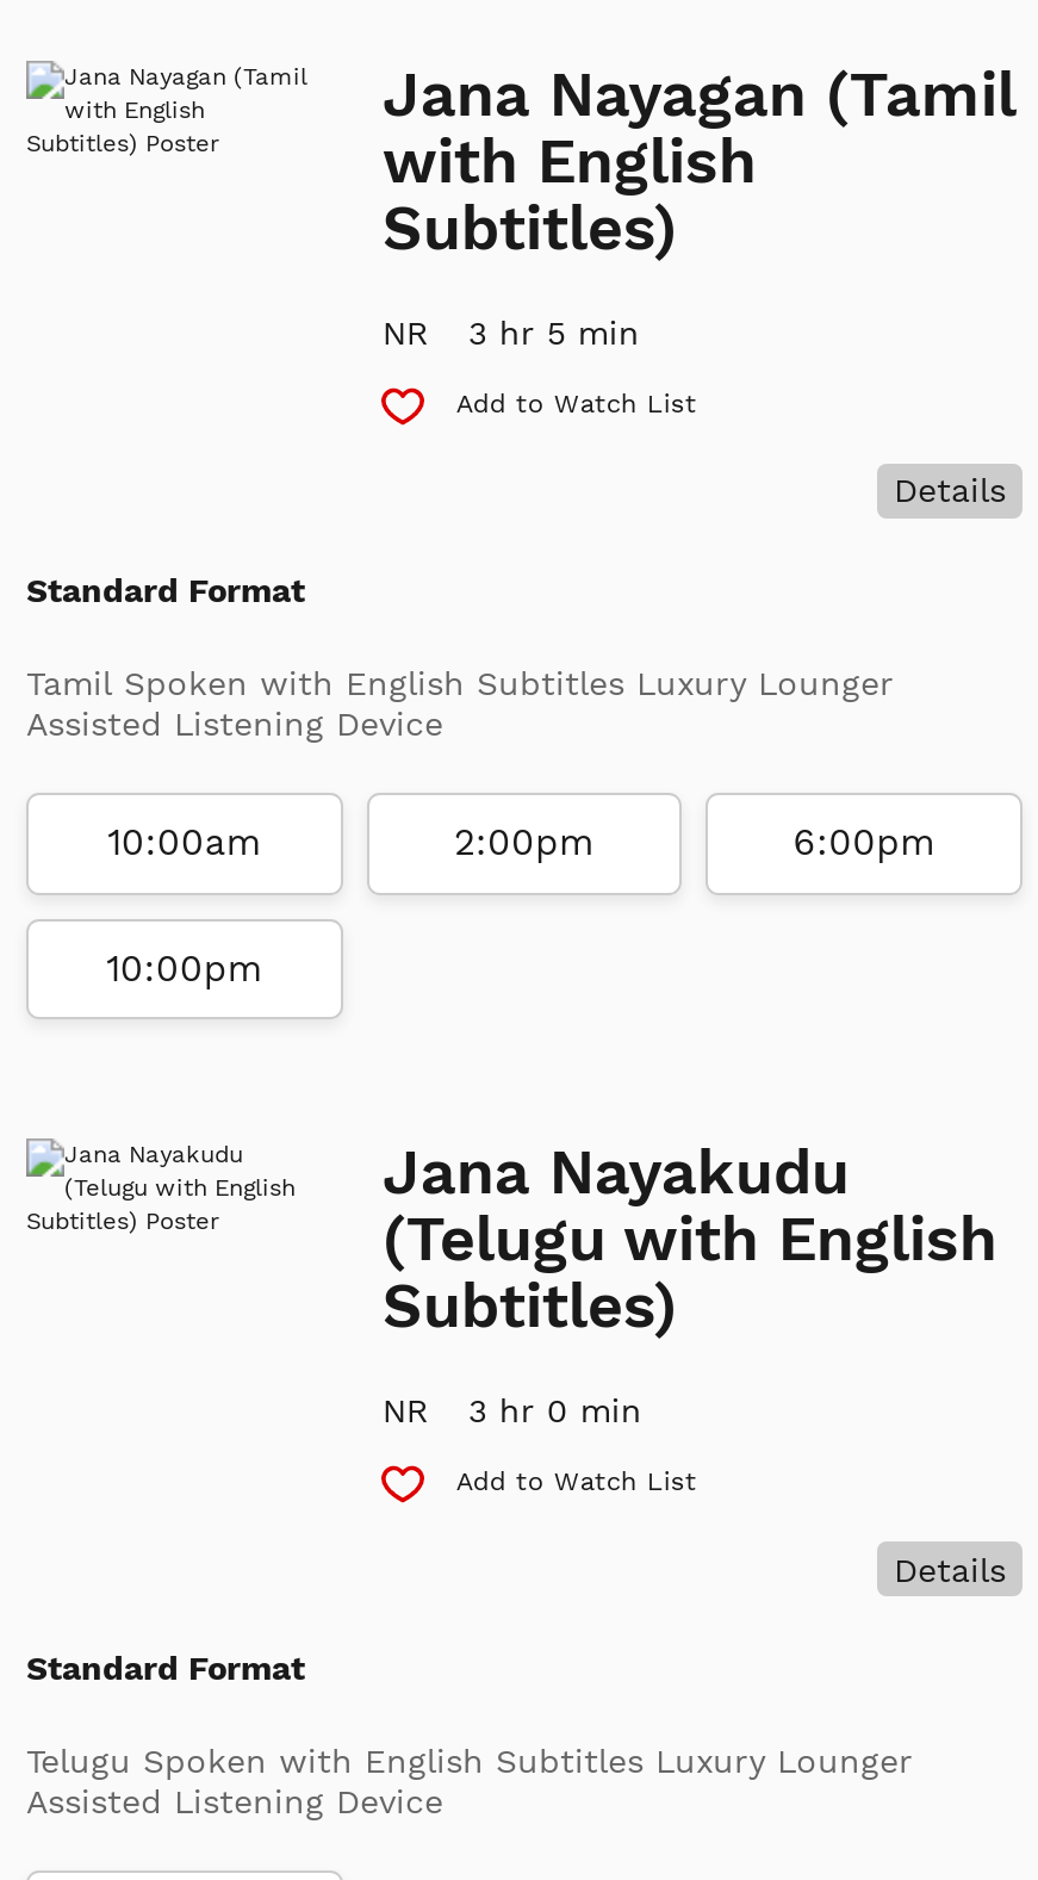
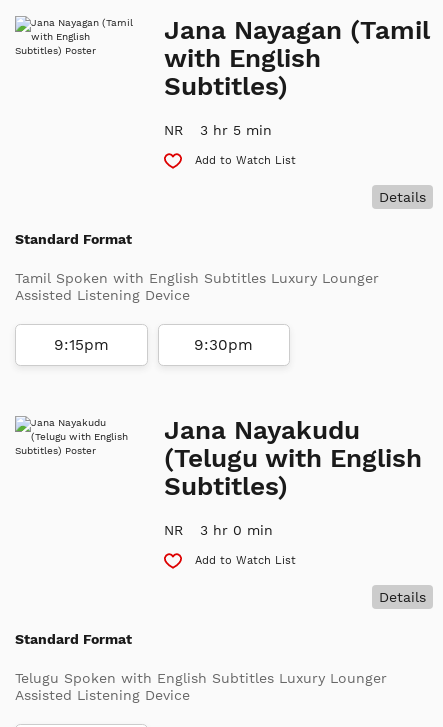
[106,822,936,990] 10:00am | 2:00pm | 6:00pm | 10:00pm -> [54,336,253,354] 9:15pm | 9:30pm

